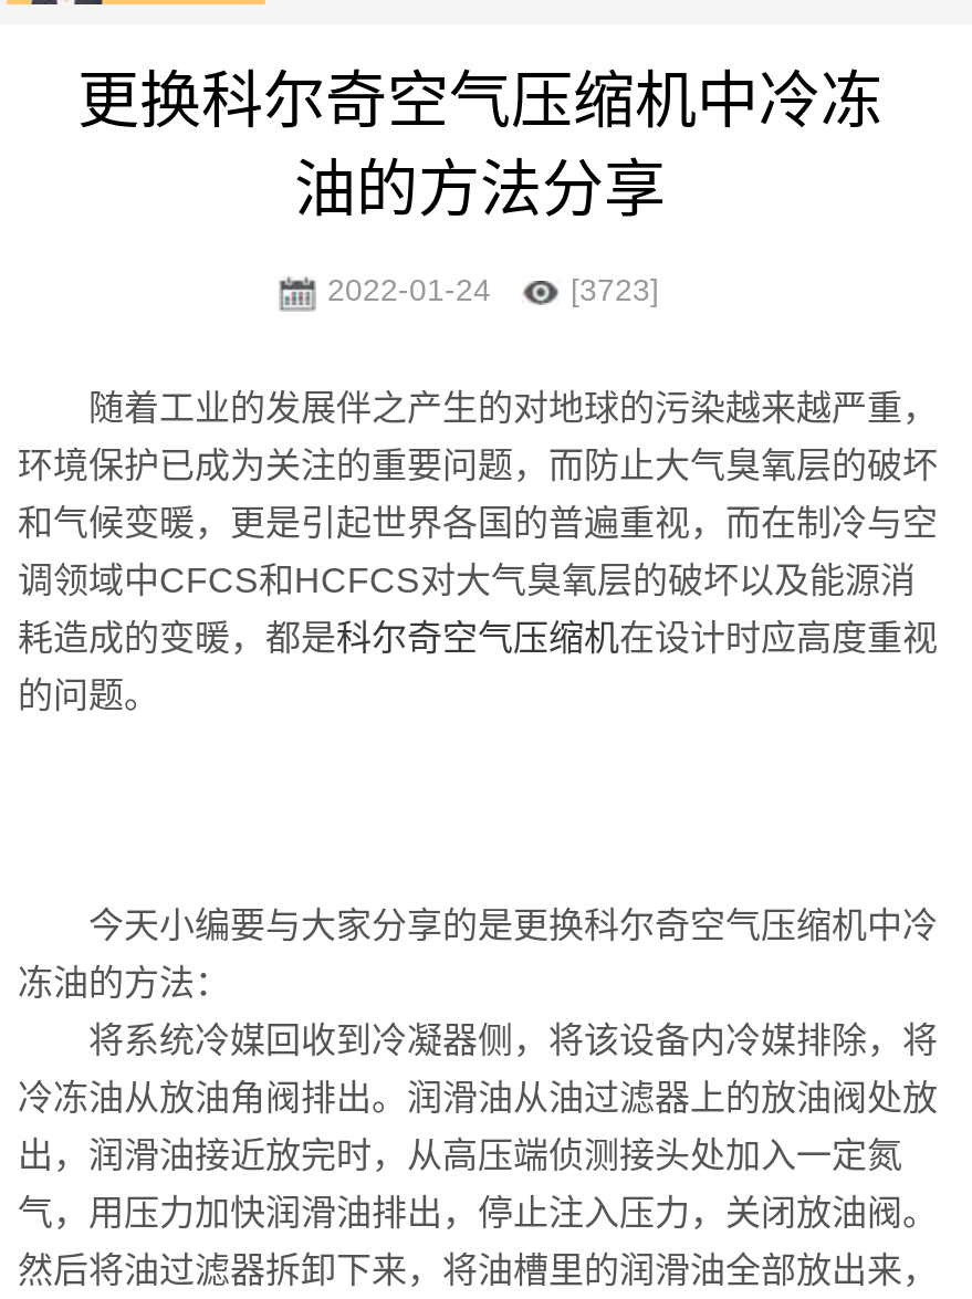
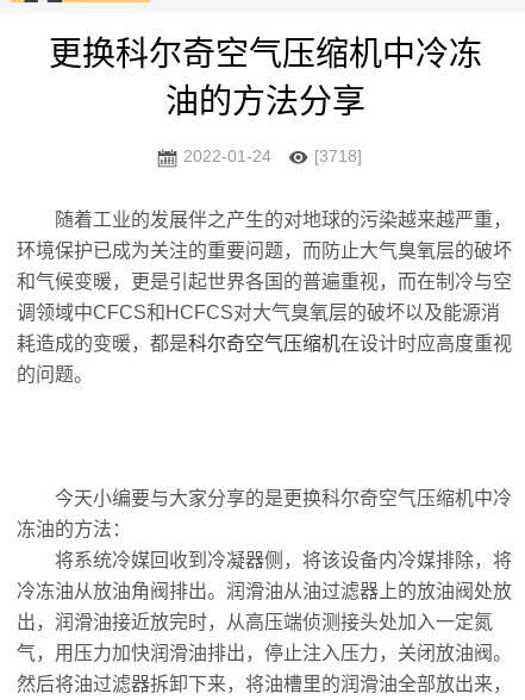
[571,272,659,307] [3723] -> [314,146,362,165] [3718]

